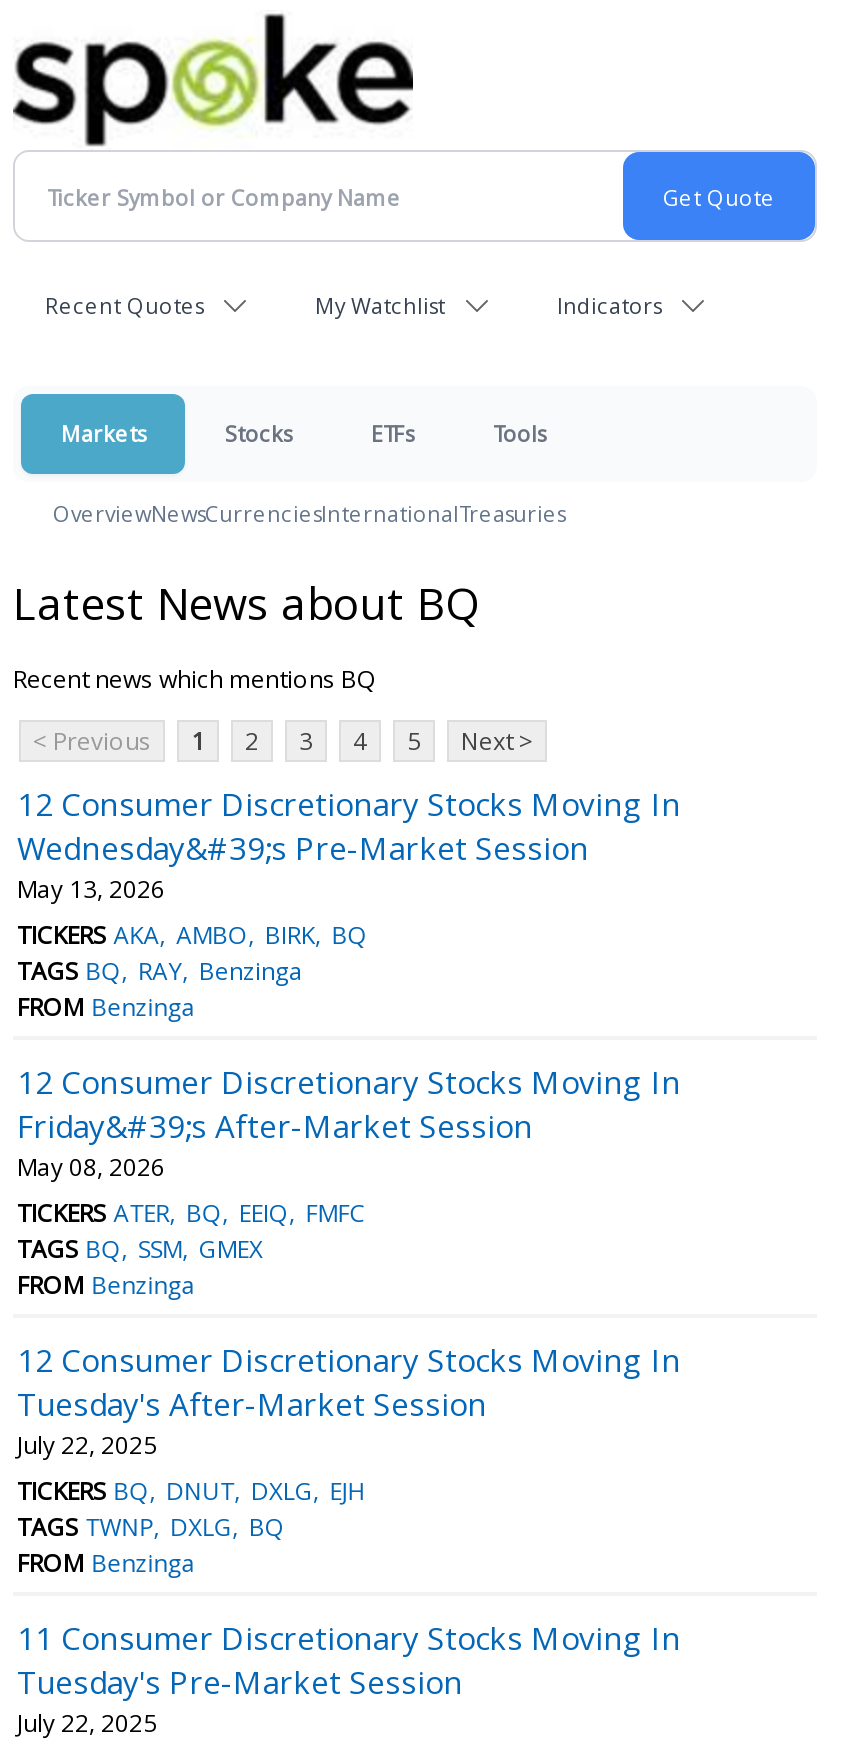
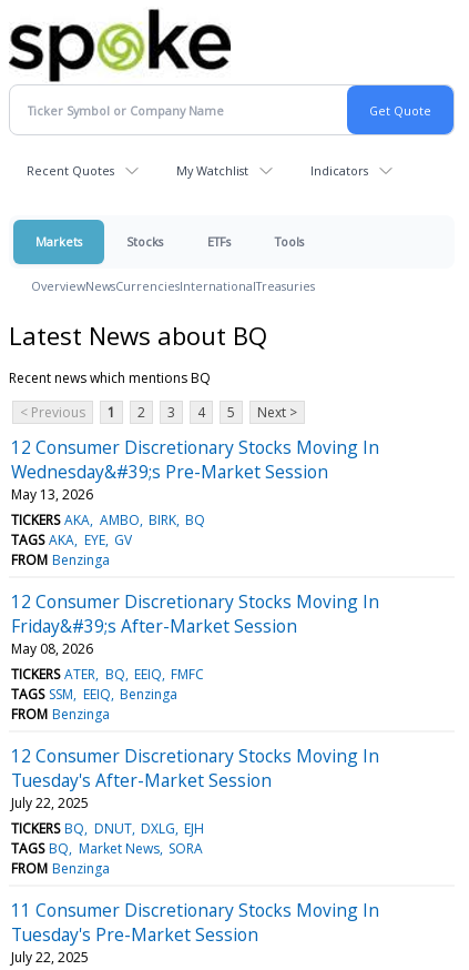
[17,954,303,988] TAGS BQ RAY Benzinga -> [11,530,132,549] TAGS AKA EYE GV
[17,1232,263,1266] TAGS BQ SSM GMEX -> [11,685,177,704] TAGS SSM EEIQ Benzinga
[17,1510,285,1544] TAGS TWNP DXLG BQ -> [11,839,203,858] TAGS BQ Market News SORA

